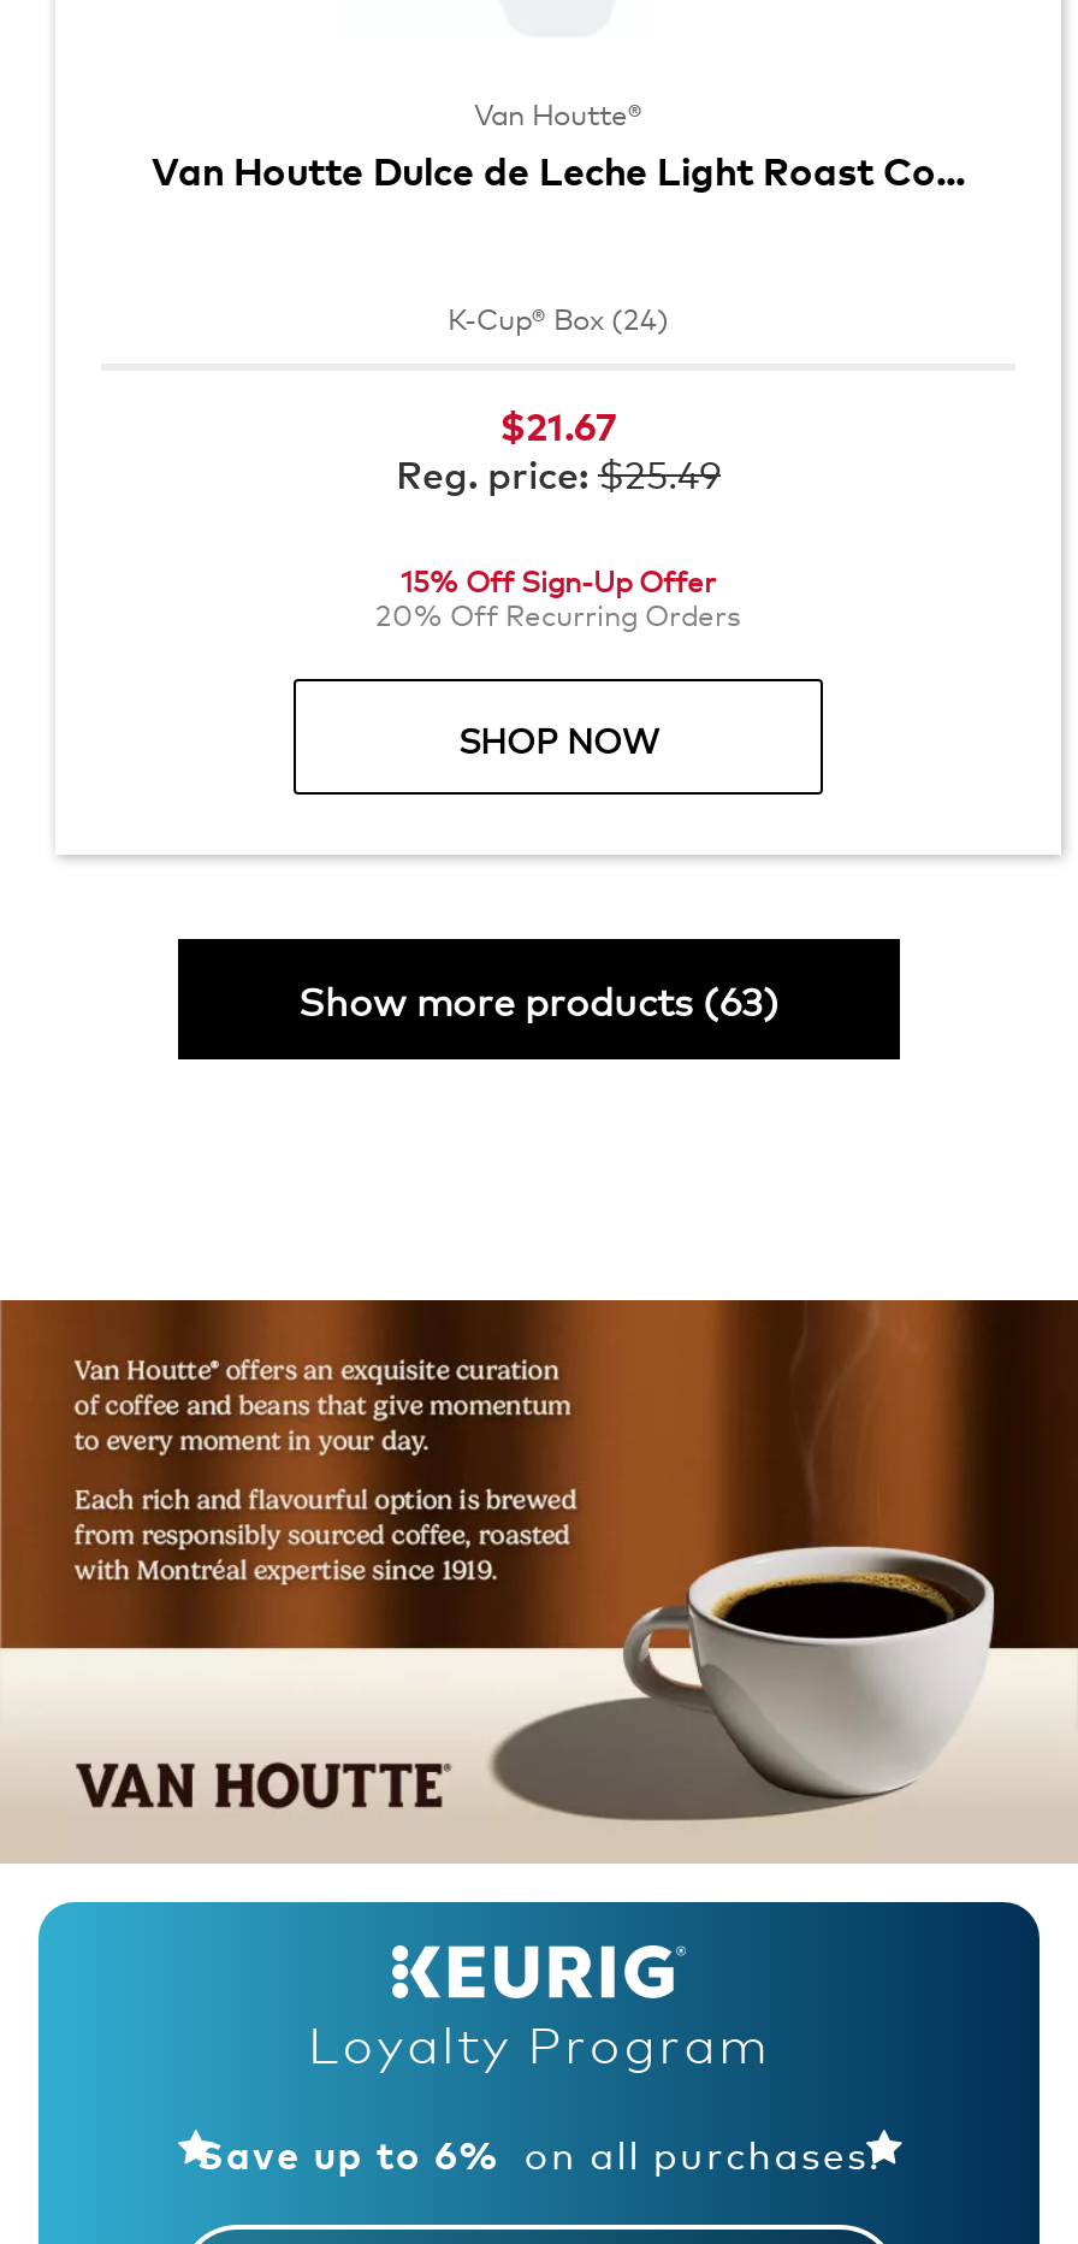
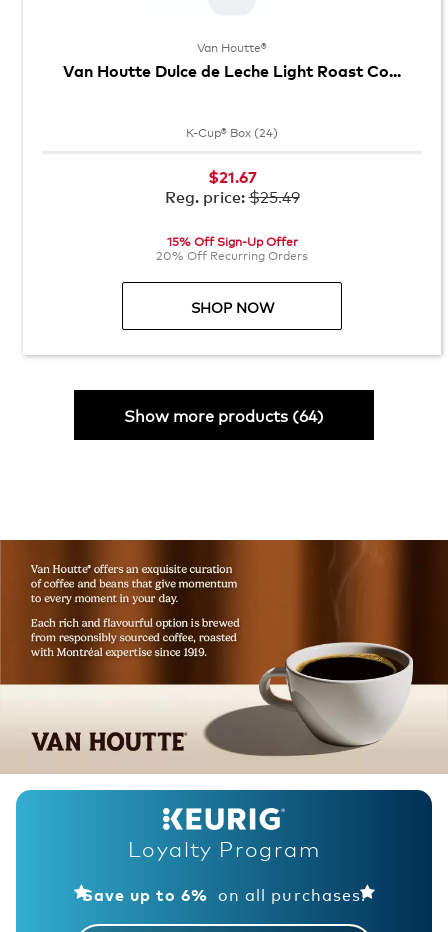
[298,971,780,1026] Show more products (63) -> [124,403,324,426] Show more products (64)

